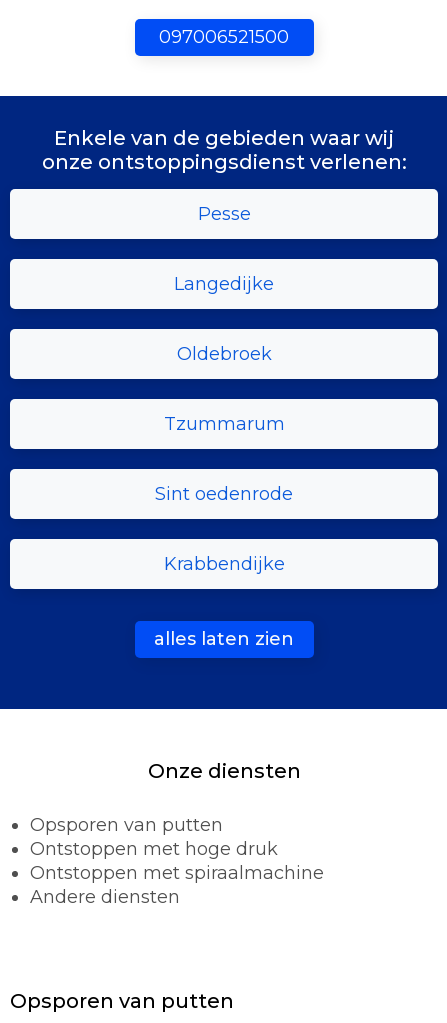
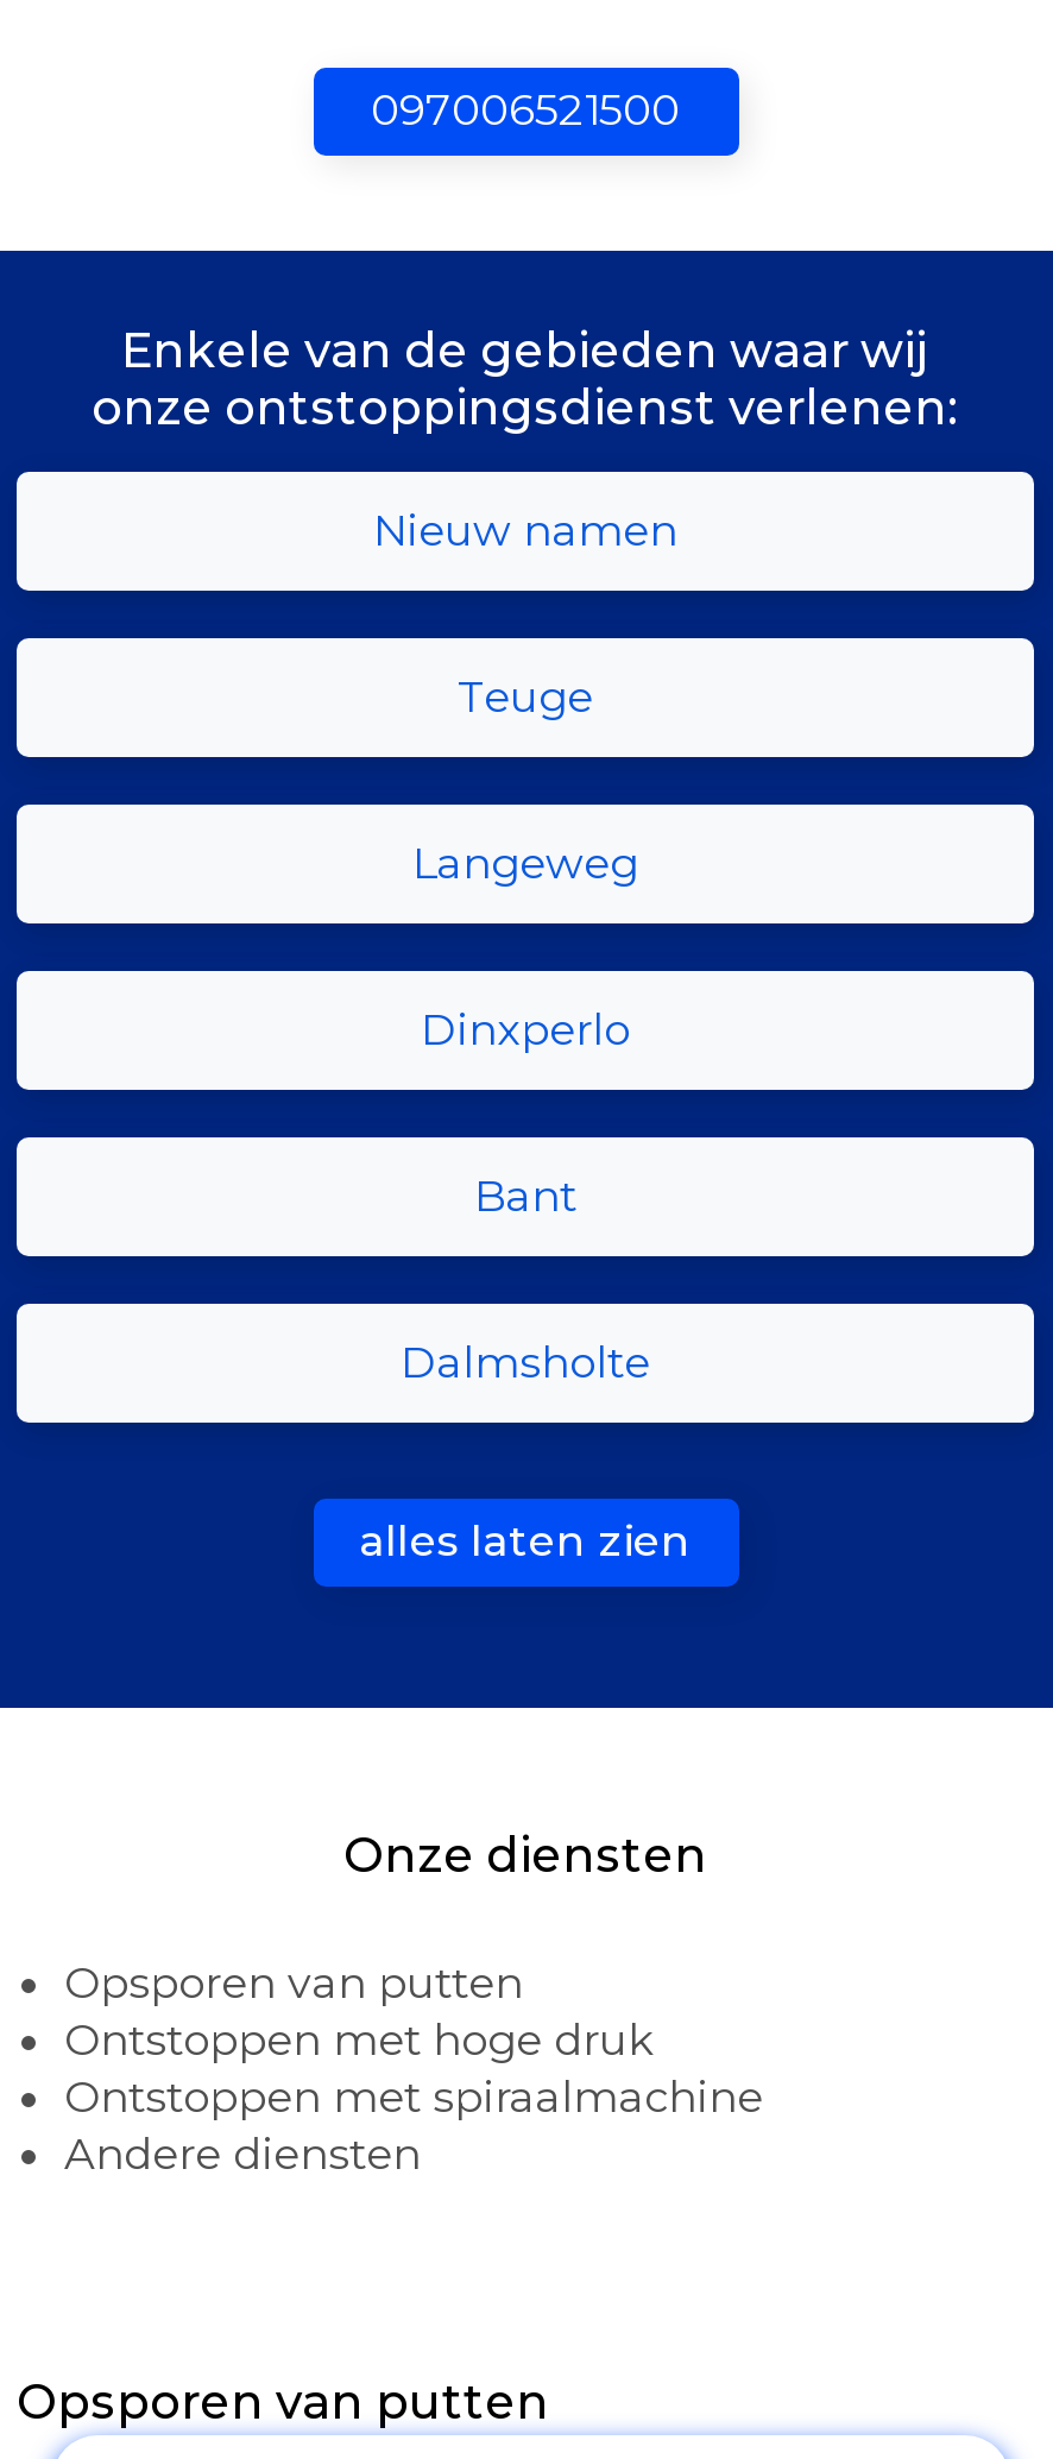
[197,203,250,225] Pesse -> [373,504,677,557] Nieuw namen
[174,273,274,295] Langedijke -> [458,671,593,723] Teuge
[176,343,271,365] Oldebroek -> [412,837,638,889] Langeweg
[163,413,284,435] Tzummarum -> [421,1004,630,1056] Dinxperlo
[155,483,293,505] Sint oedenrode -> [474,1170,576,1222] Bant
[163,553,284,575] Krabbendijke -> [401,1336,650,1389] Dalmsholte

